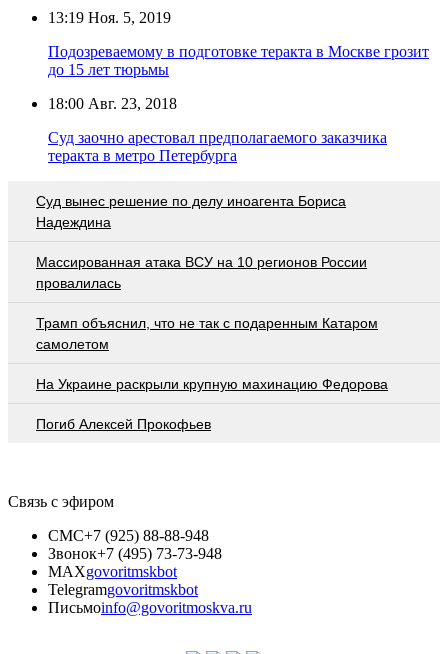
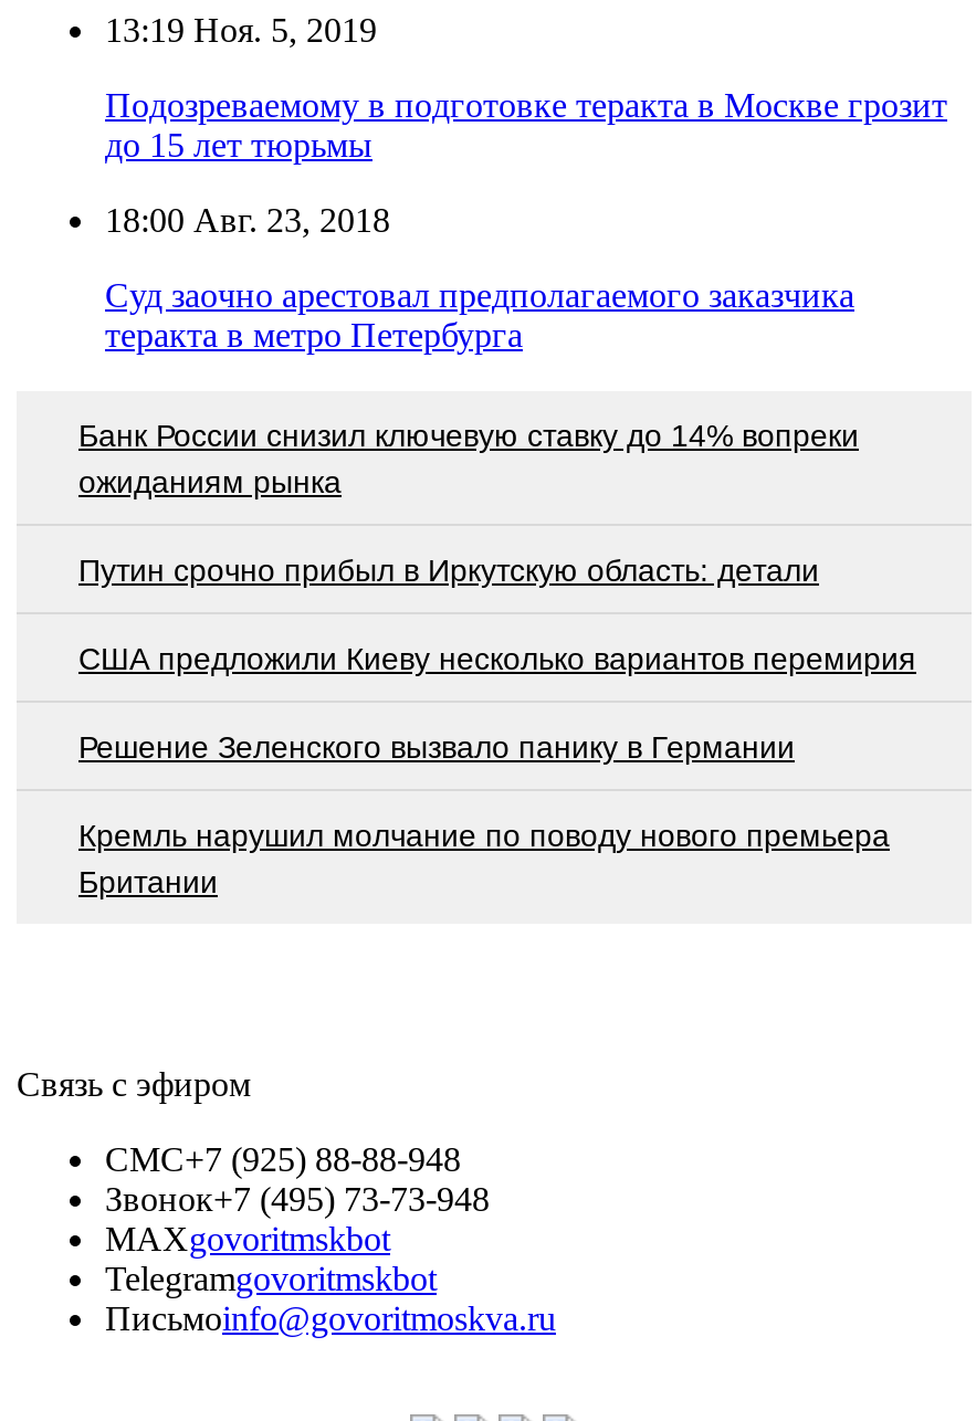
[36,193,346,230] Суд вынес решение по делу иноагента Бориса | Надеждина -> [78,417,859,499] Банк России снизил ключевую ставку до 14% вопреки | ожиданиям рынка
[36,254,367,291] Массированная атака ВСУ на 10 регионов России | провалилась -> [78,552,819,587] Путин срочно прибыл в Иркутскую область: детали
[36,315,378,352] Трамп объяснил, что не так с подаренным Катаром | самолетом -> [78,640,916,675] США предложили Киеву несколько вариантов перемирия
[36,376,388,392] На Украине раскрыли крупную махинацию Федорова -> [78,728,795,764] Решение Зеленского вызвало панику в Германии
[36,416,211,432] Погиб Алексей Прокофьев -> [78,817,890,899] Кремль нарушил молчание по поводу нового премьера | Британии

